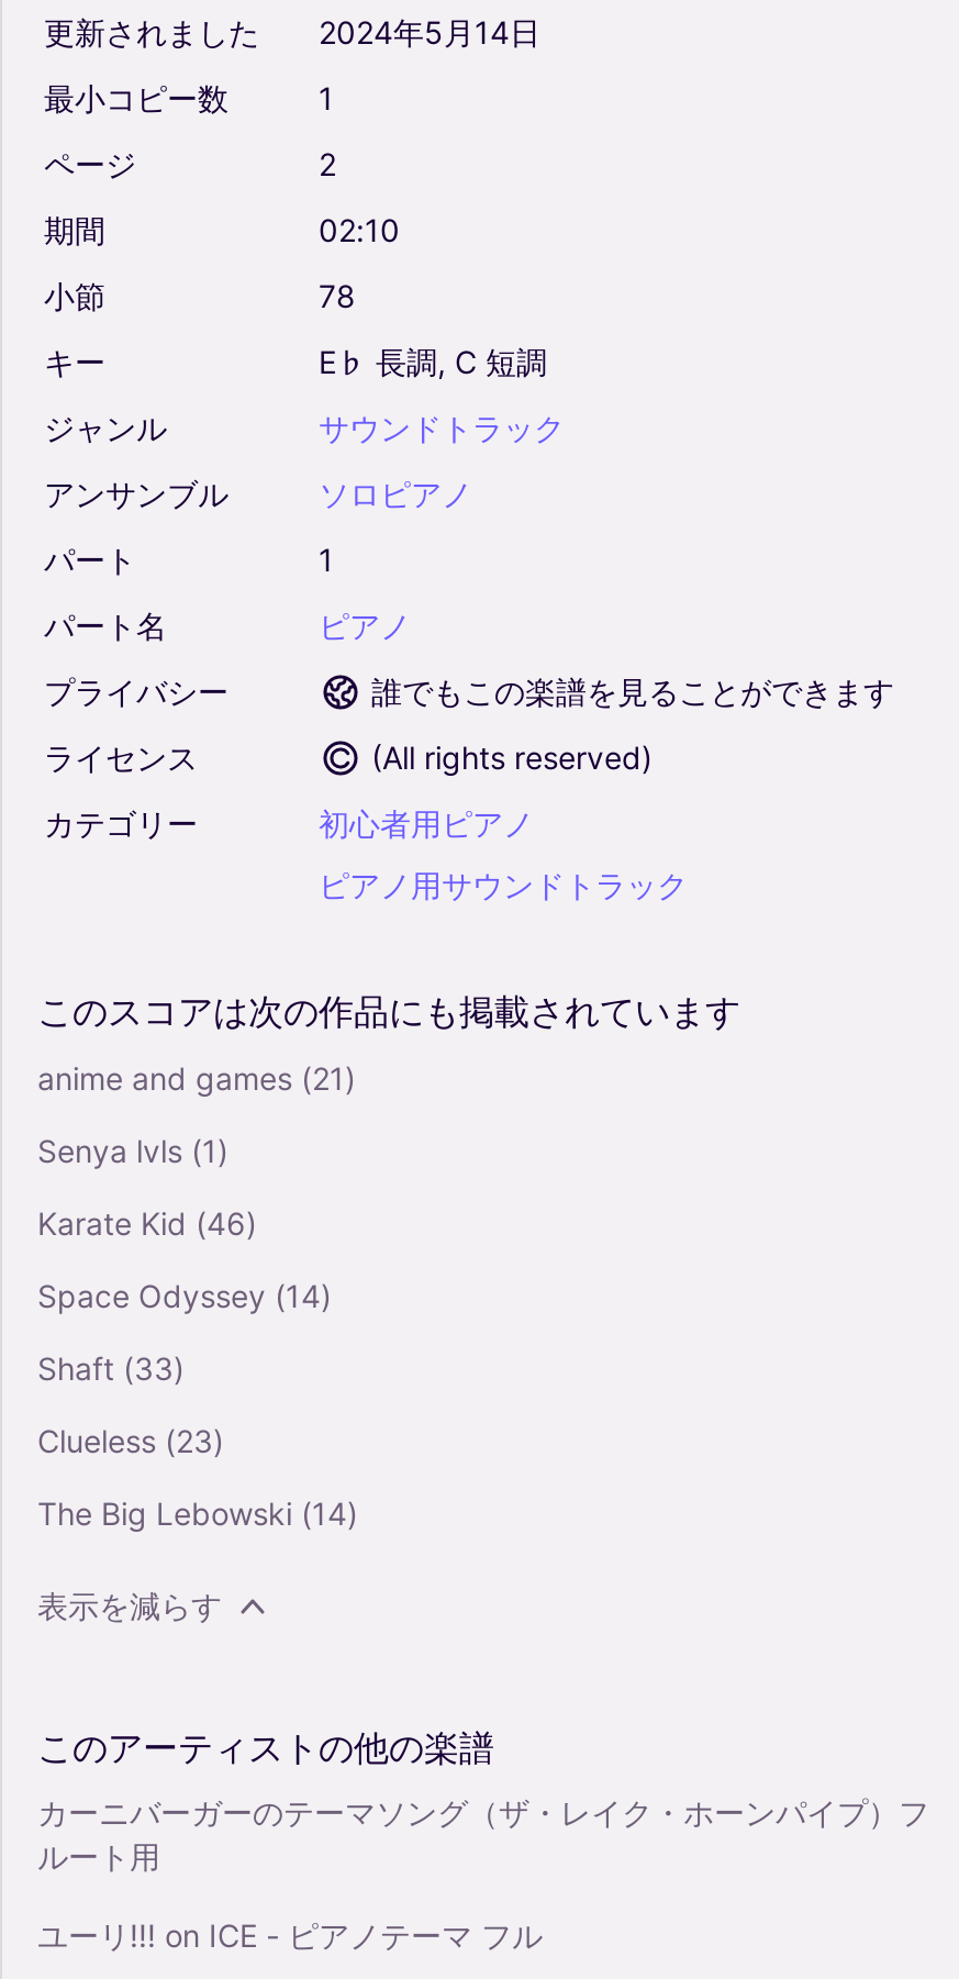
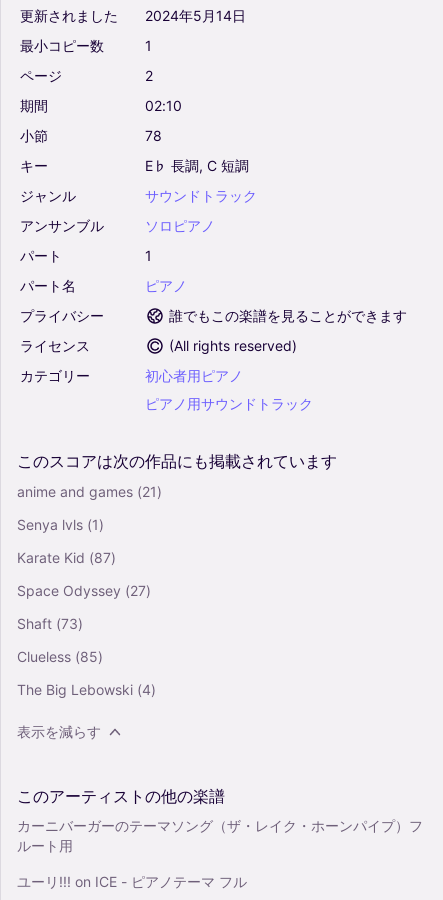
[37,1204,257,1241] Karate Kid (46) -> [17,549,116,566] Karate Kid (87)
[37,1276,332,1314] Space Odyssey (14) -> [17,582,151,599] Space Odyssey (27)
[37,1349,185,1386] Shaft (33) -> [17,615,83,632] Shaft (73)
[37,1421,224,1459] Clueless (23) -> [17,648,103,665] Clueless (85)
[37,1494,358,1531] The Big Lebowski (14) -> [17,681,156,698] The Big Lebowski (4)

